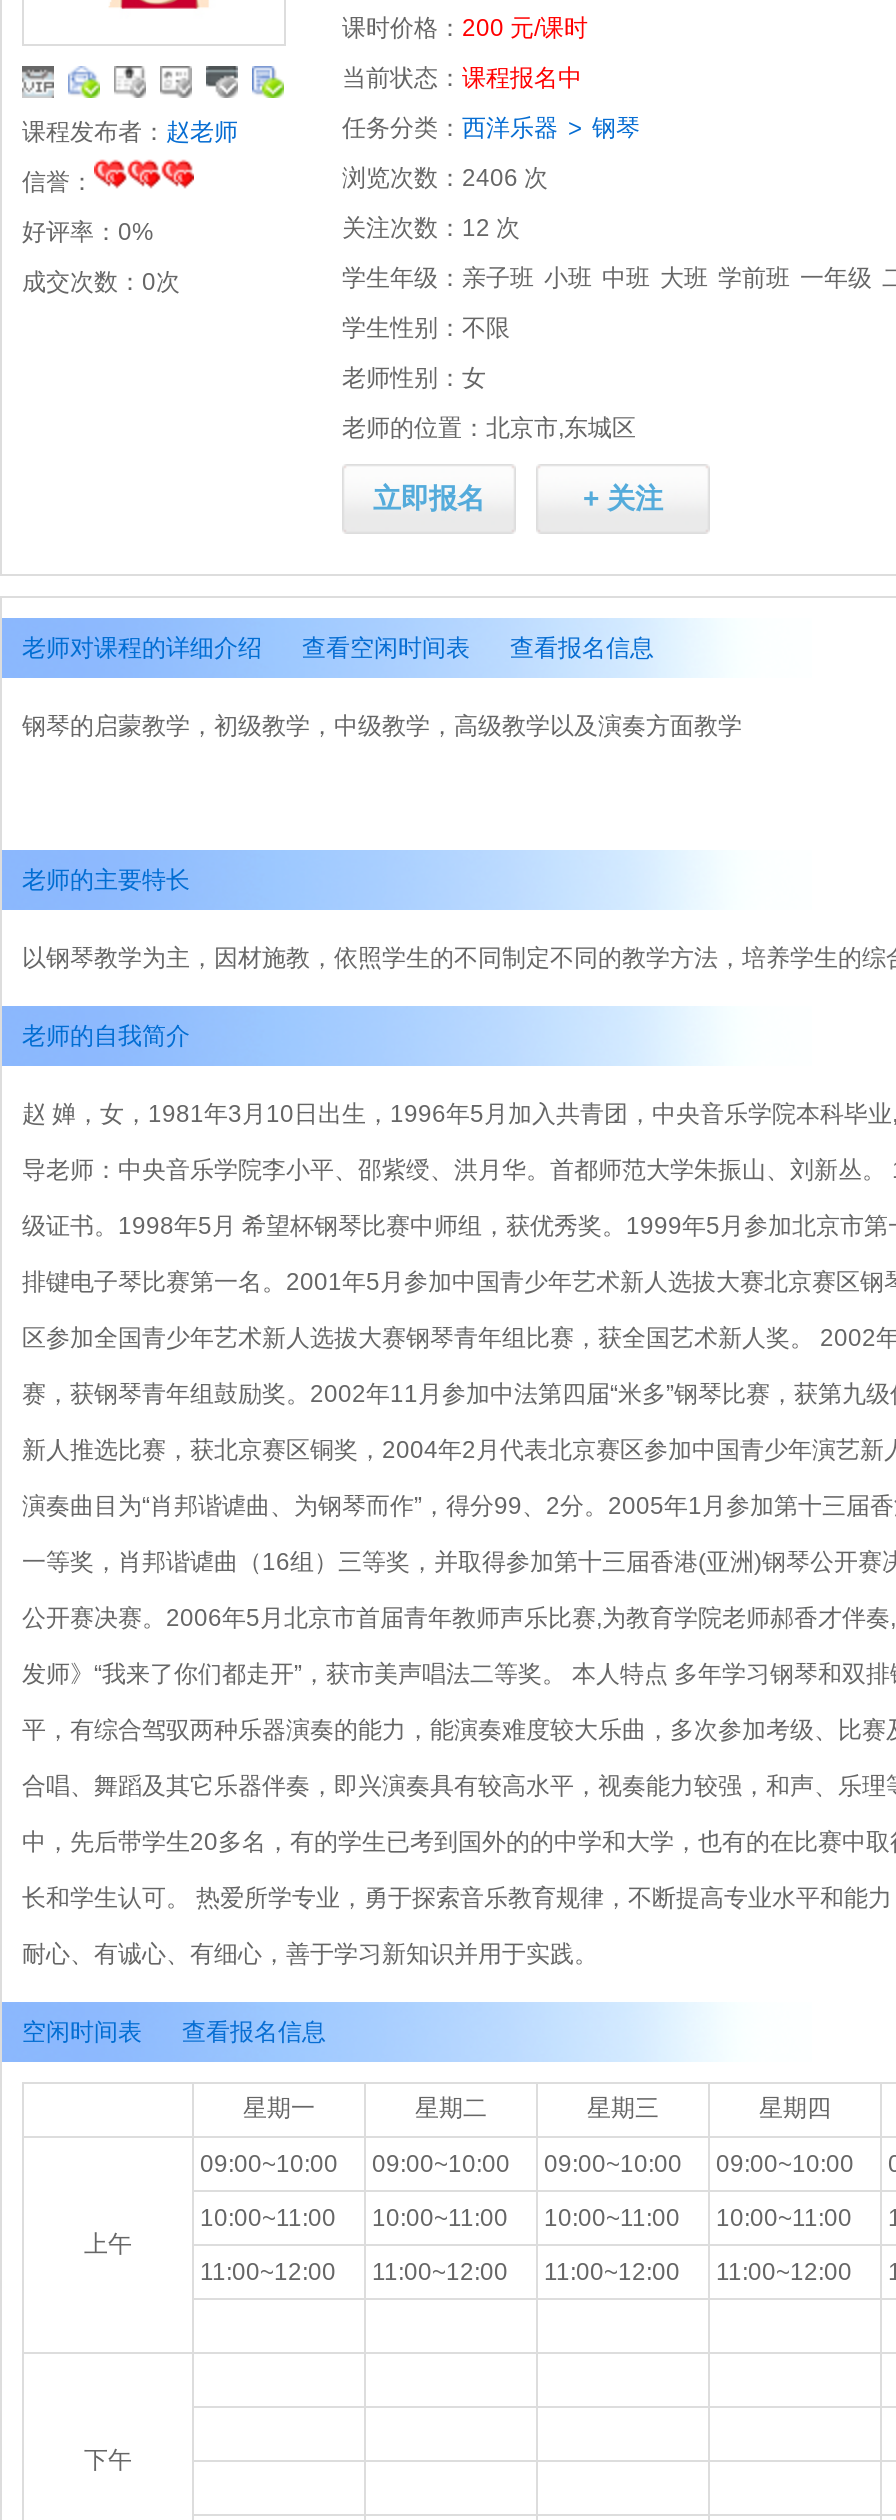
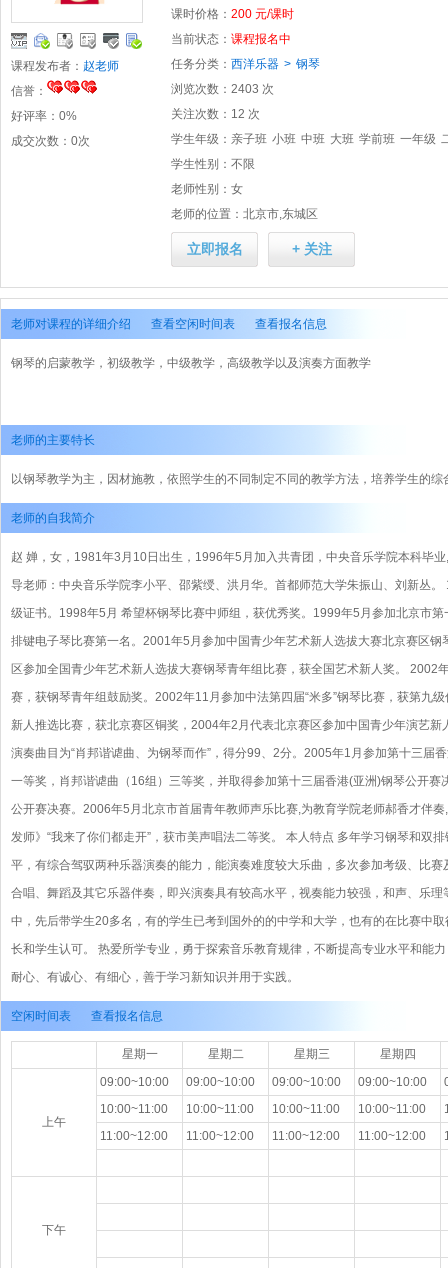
[342,164,548,192] 浏览次数：2406 次 -> [171,82,274,96] 浏览次数：2403 次

